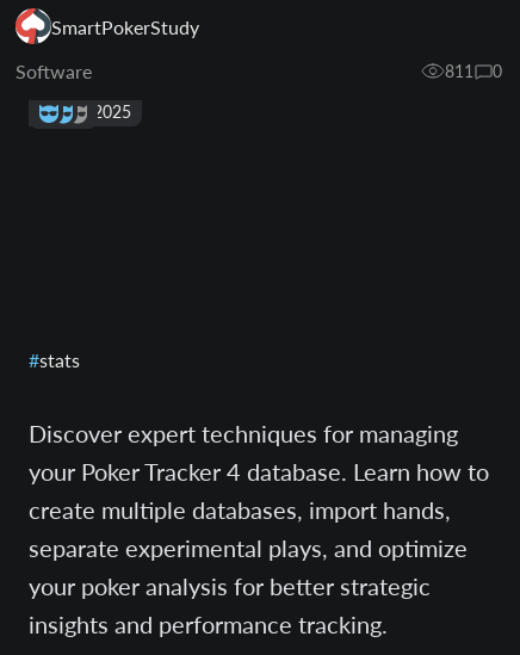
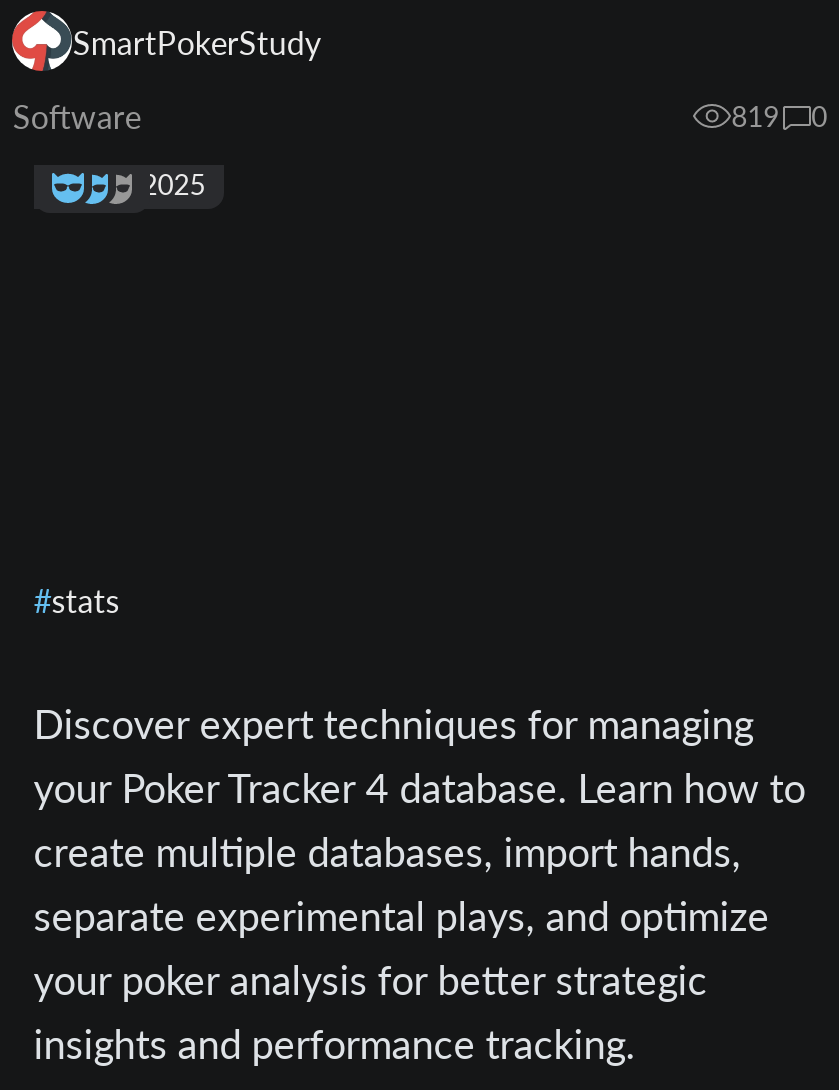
[444,60,502,81] 811 0 -> [731,98,827,132] 819 0

